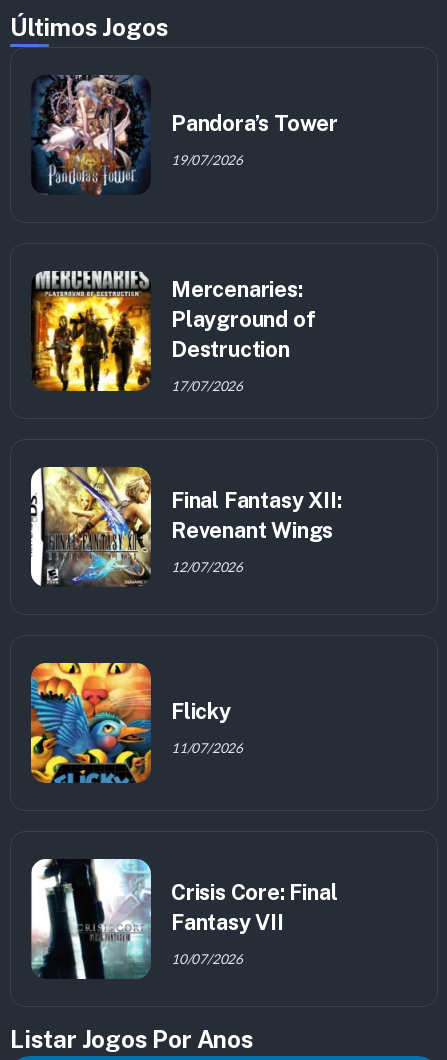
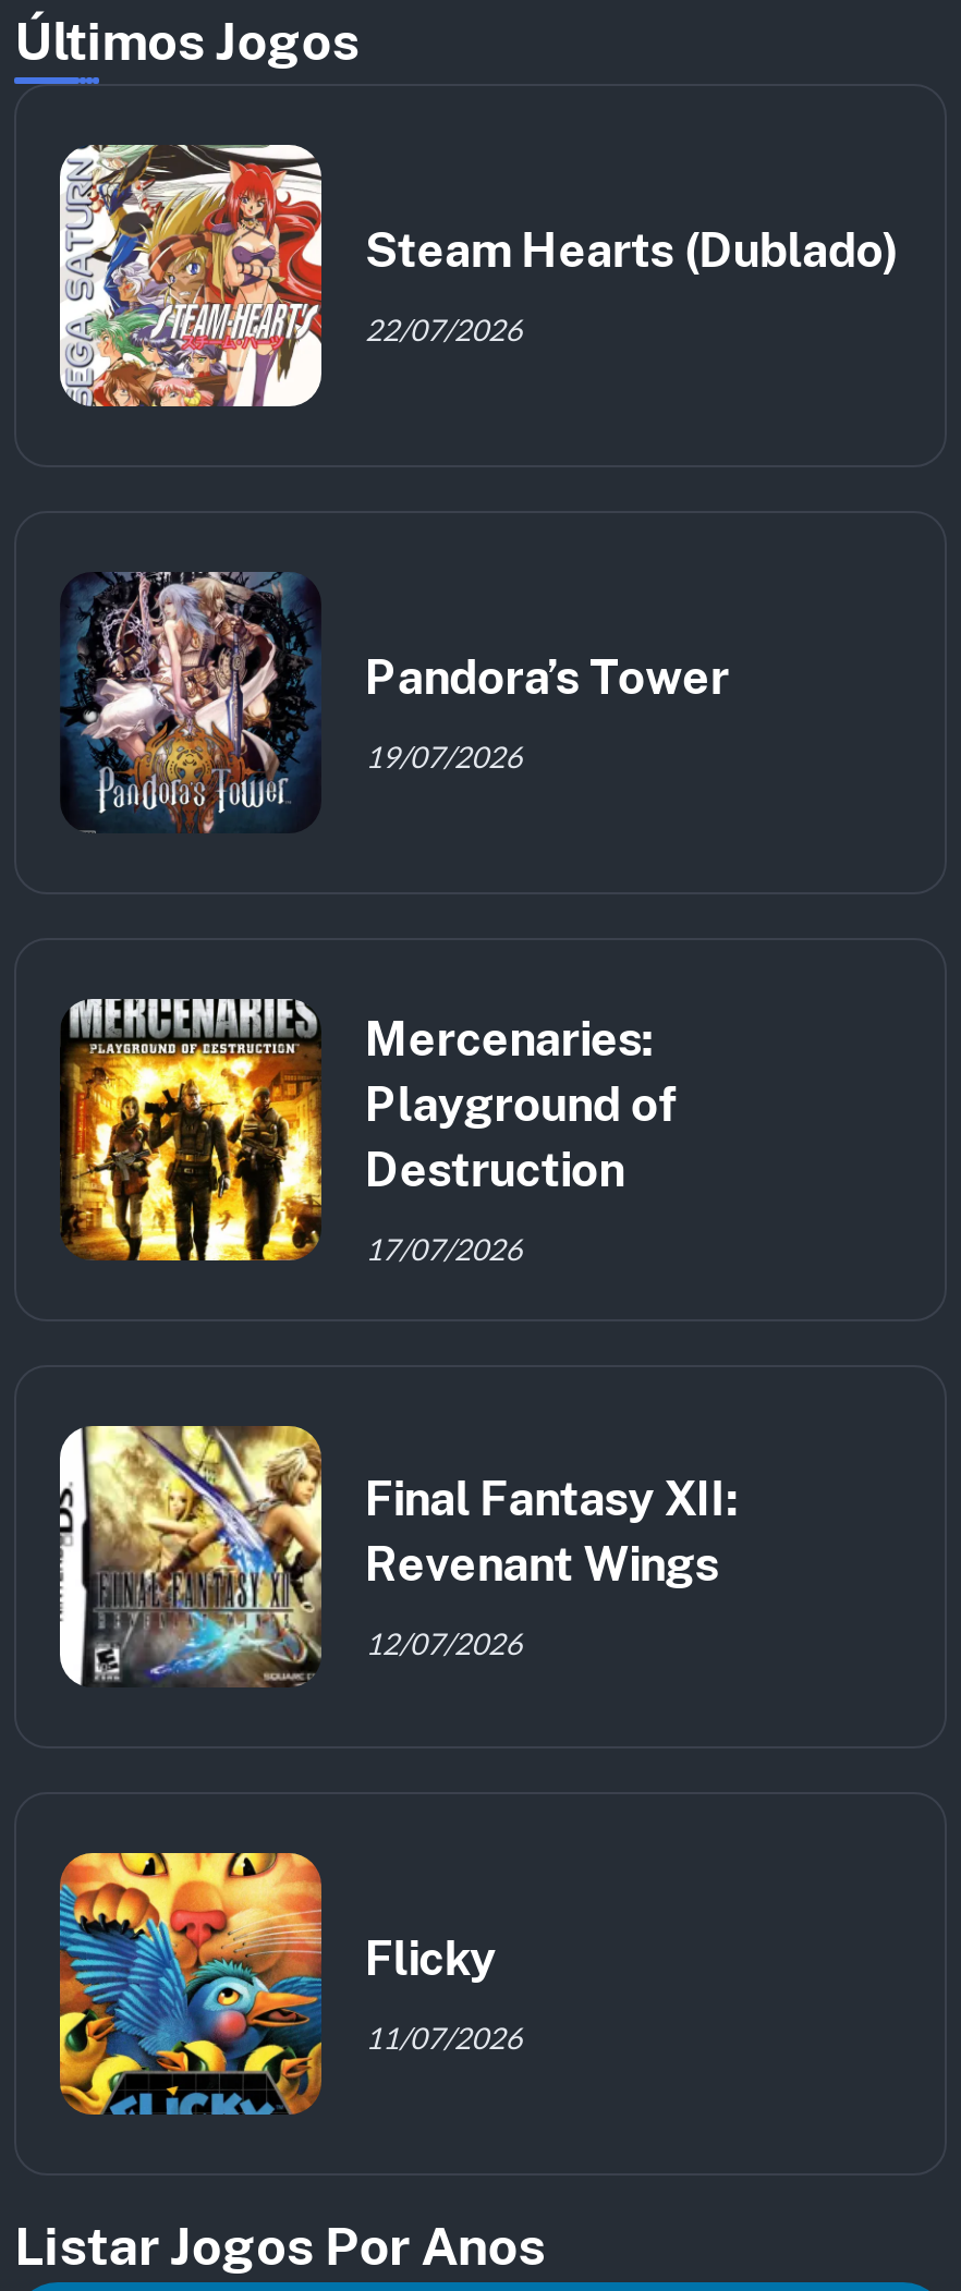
none -> [58,143,900,409] [image] | Steam Hearts (Dublado) | 22/07/2026
moved [30,73,341,756] -> [58,568,736,2056]: [image] | Pandora’s Tower | 19/07/2026 | ... | Flicky | 11/07/2026
[30,858,337,980] [image] | Crisis Core: Final | Fantasy VII | 10/07/2026 -> none

